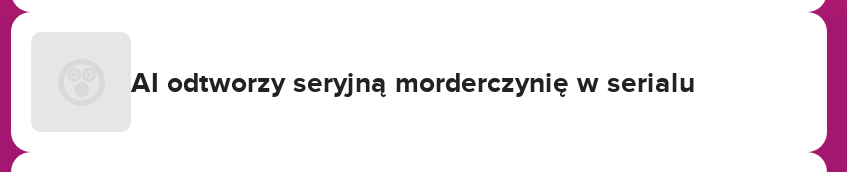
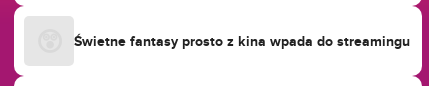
[131,65,695,99] AI odtworzy seryjną morderczynię w serialu -> [74,32,410,49] Świetne fantasy prosto z kina wpada do streamingu

